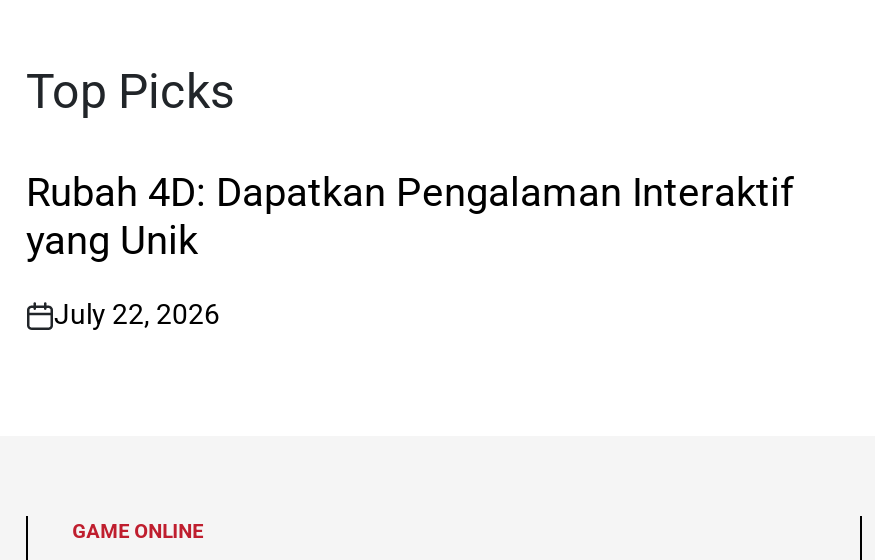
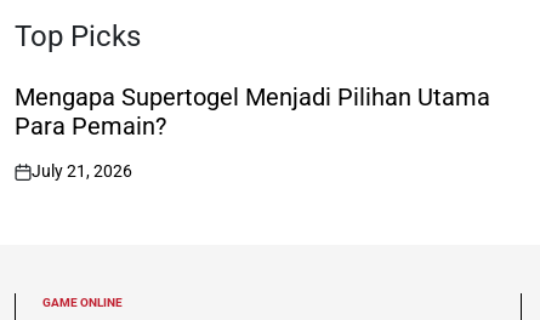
[26,168,794,264] Rubah 4D: Dapatkan Pengalaman Interaktif | yang Unik -> [15,82,490,141] Mengapa Supertogel Menjadi Pilihan Utama | Para Pemain?
[54,298,220,330] July 22, 2026 -> [32,161,132,181] July 21, 2026

